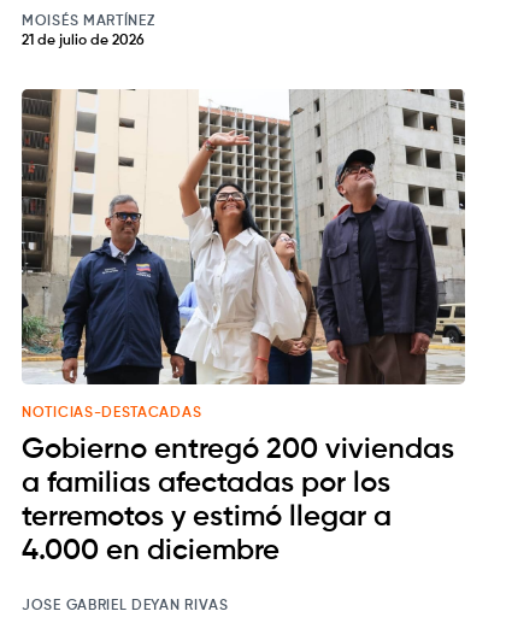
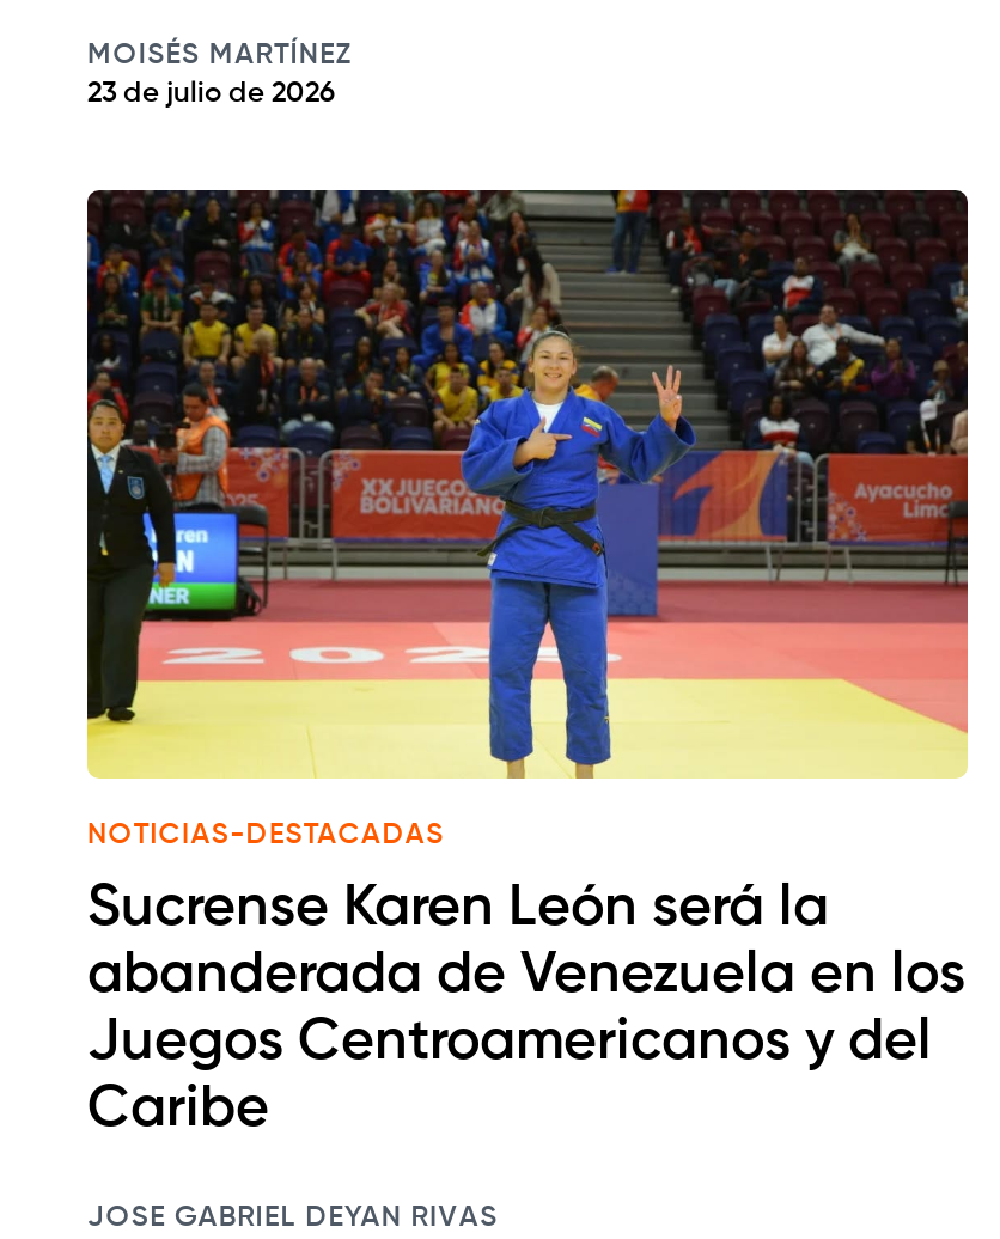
[22,34,145,48] 21 de julio de 2026 -> [87,81,336,110] 23 de julio de 2026
[20,88,466,386] [image] -> [87,187,970,780] [image]
[22,435,454,565] Gobierno entregó 200 viviendas | a familias afectadas por los | terremotos y estimó llegar a | 4.000 en diciembre -> [87,878,965,1136] Sucrense Karen León será la | abanderada de Venezuela en los | Juegos Centroamericanos y del | Caribe

